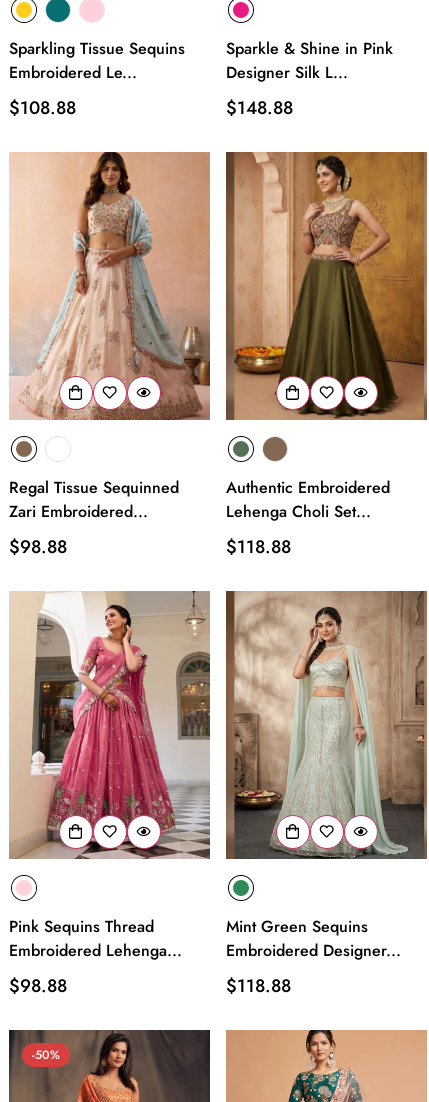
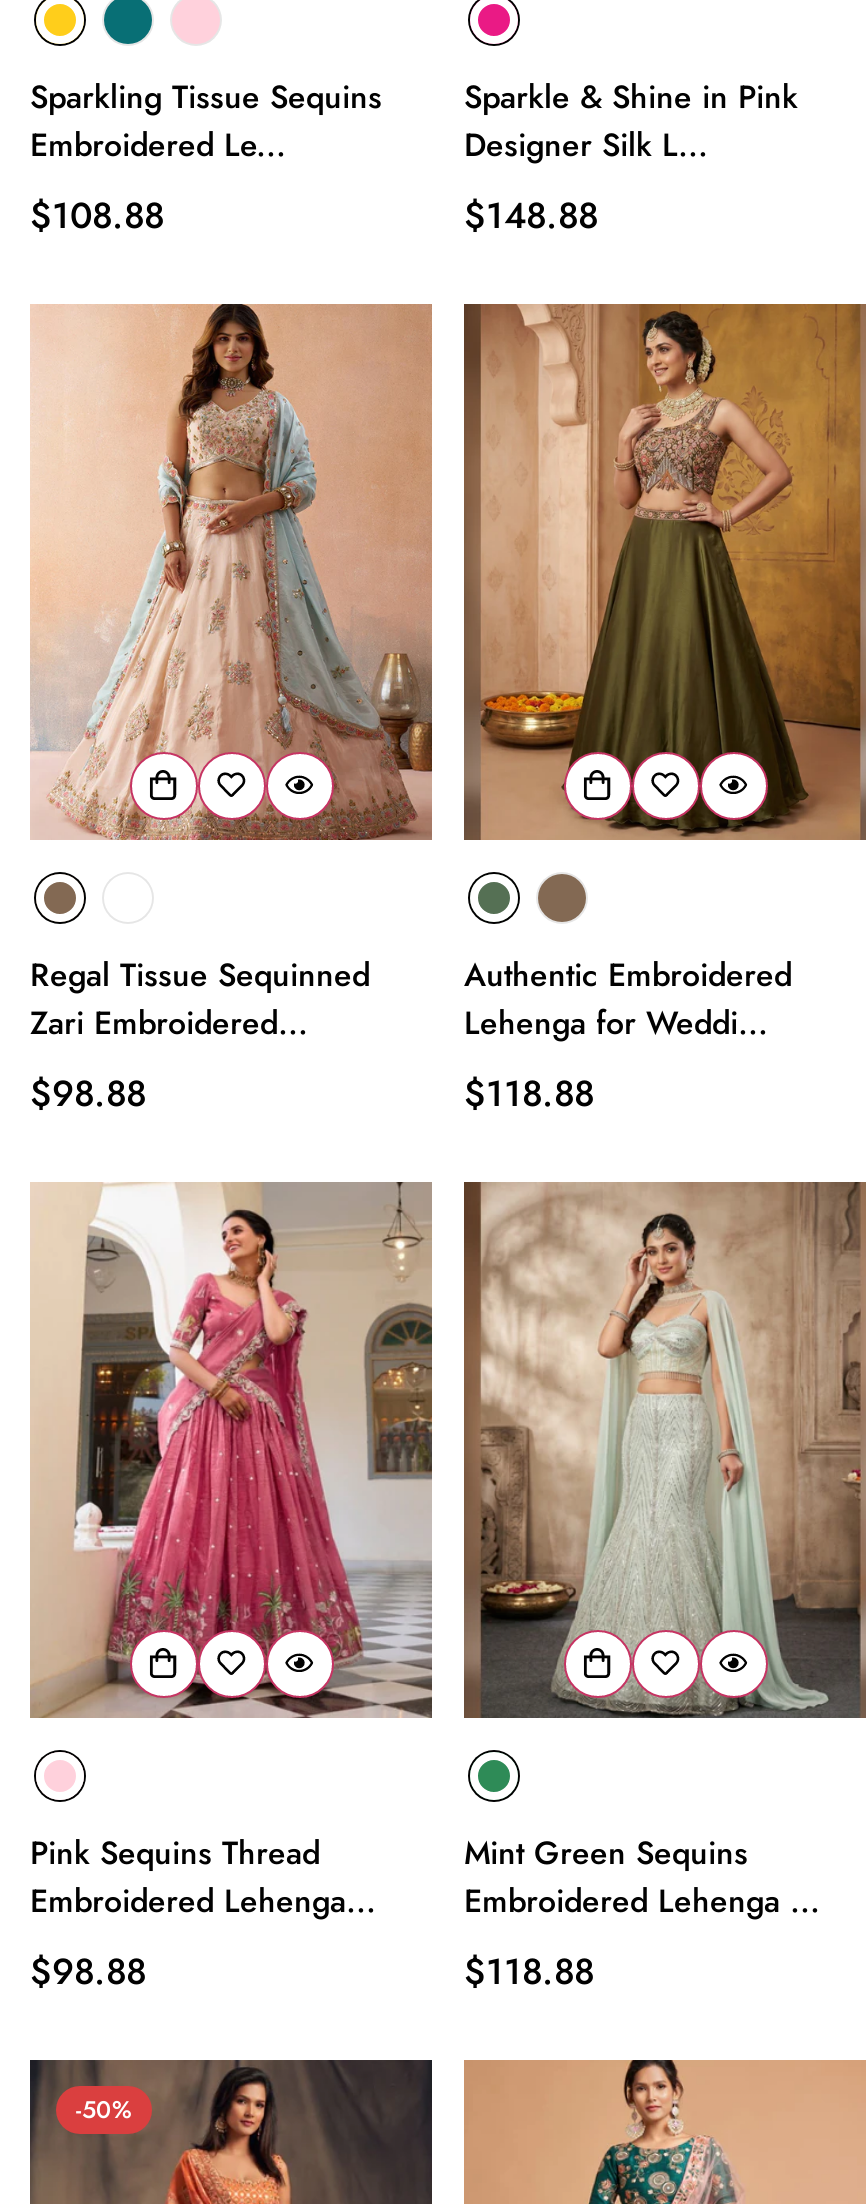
[226,500,371,523] Lehenga Choli Set... -> [464,999,768,1045] Lehenga for Weddi...
[226,939,401,962] Embroidered Designer... -> [464,1877,820,1923] Embroidered Lehenga ...

